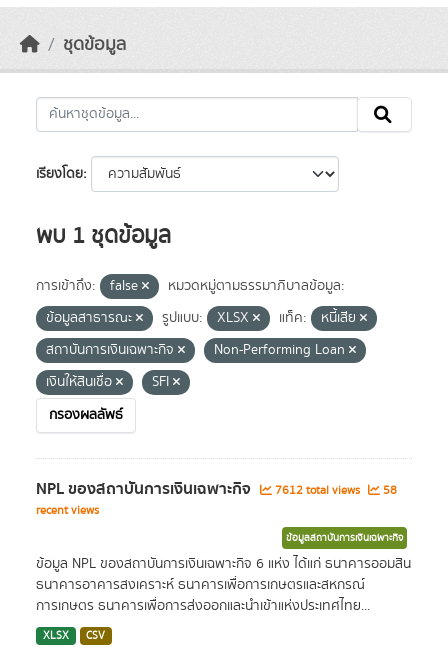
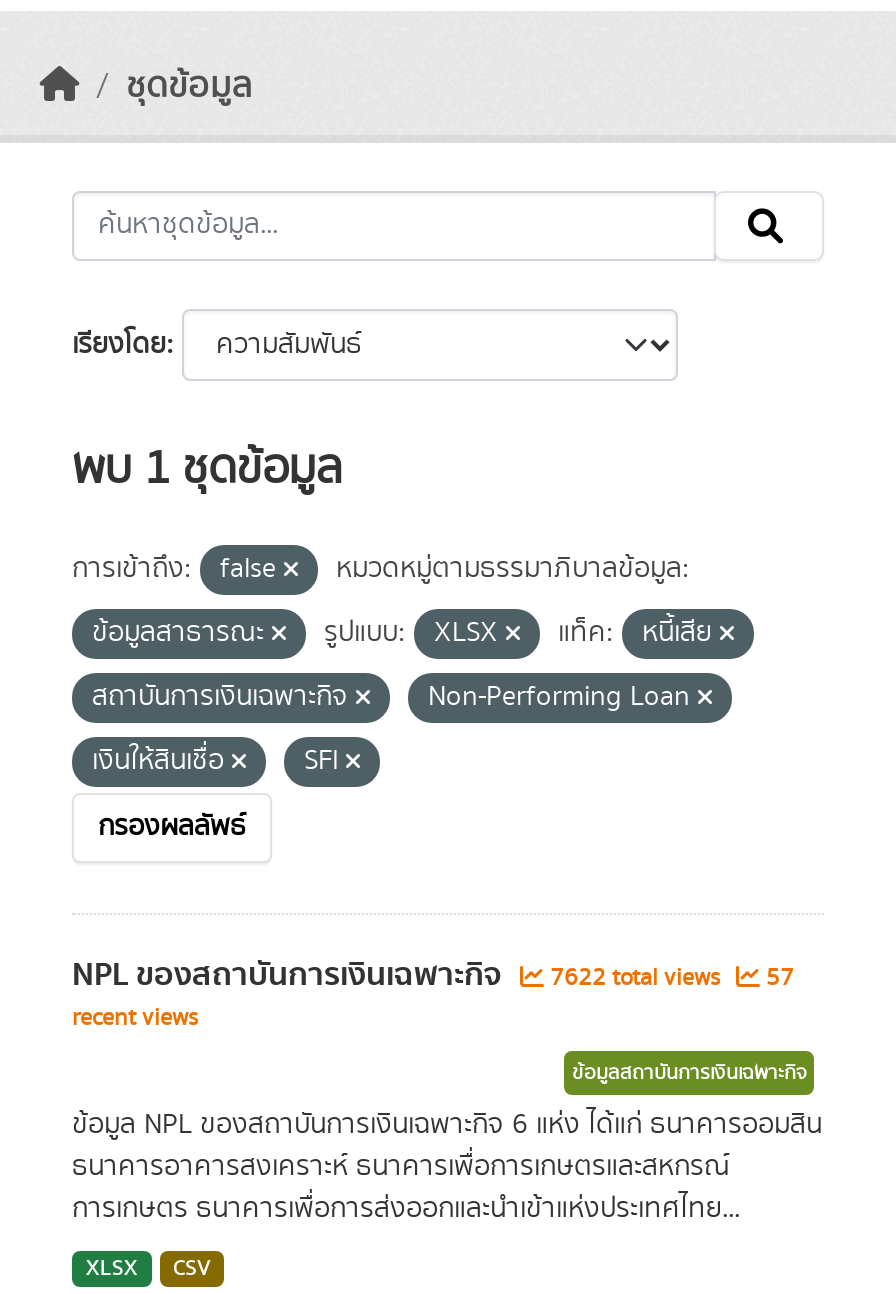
[272,482,363,499] 7612 total views -> [544,961,726,995] 7622 total views
[380,482,397,499] 58 -> [760,961,794,995] 57

